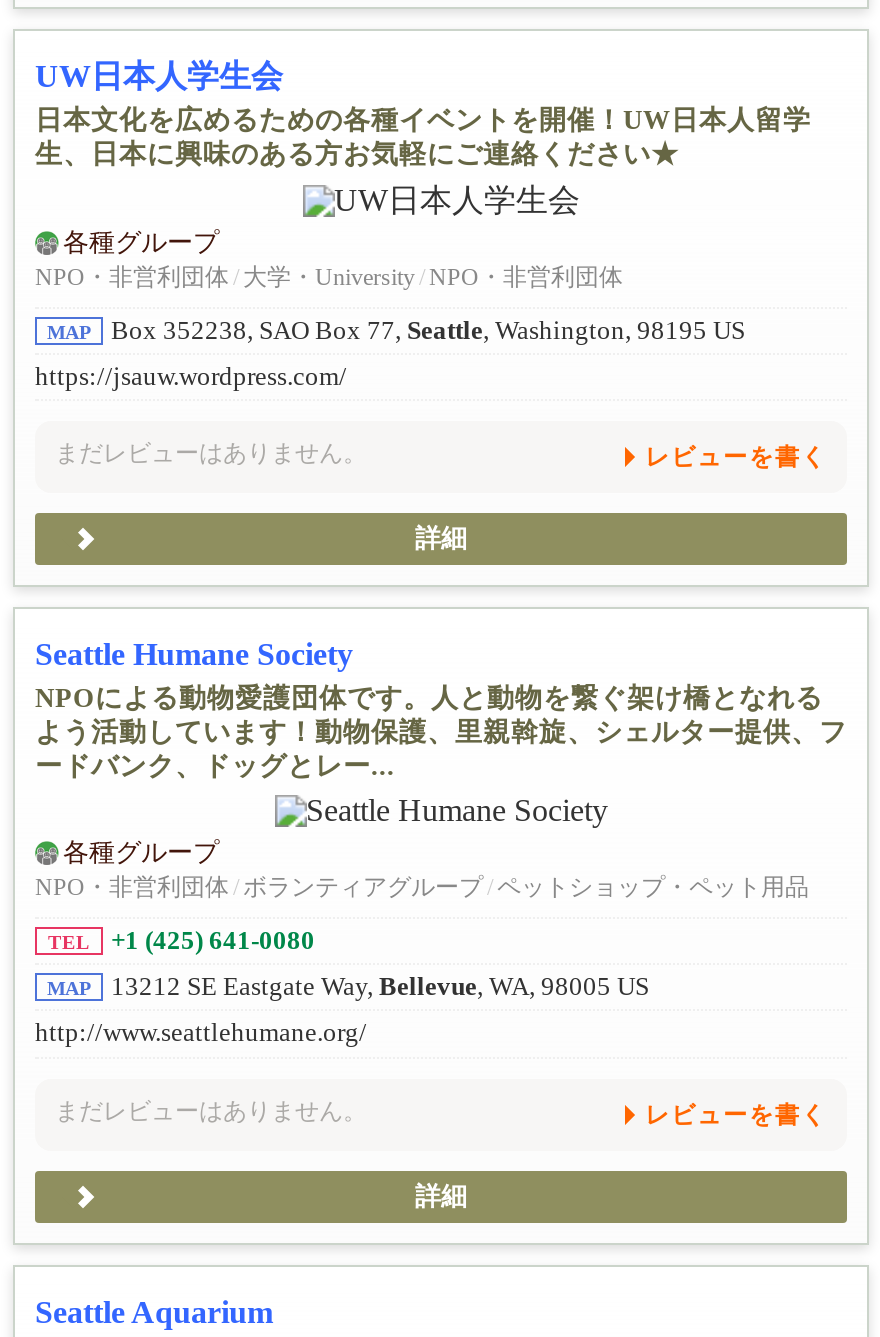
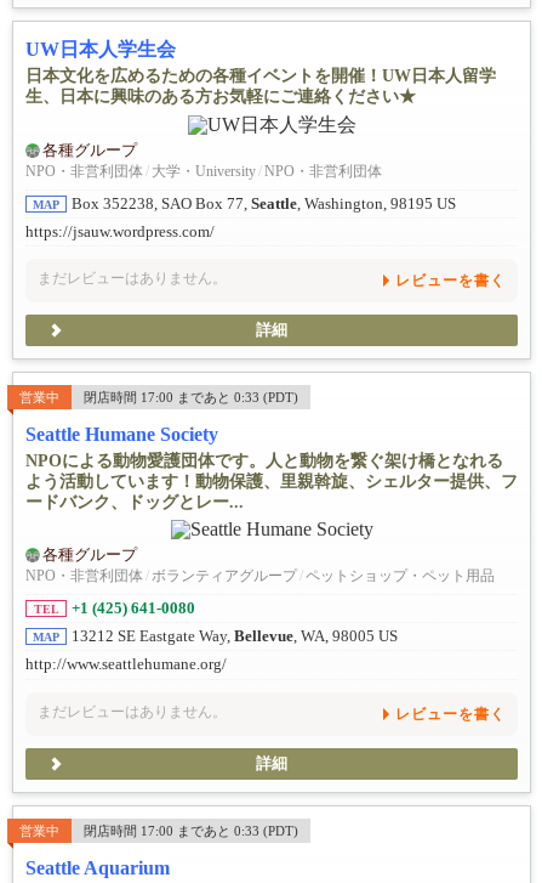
none -> [19,390,298,405] 営業中 | 閉店時間 17:00 まであと 0:33 (PDT)
none -> [19,824,298,838] 営業中 | 閉店時間 17:00 まであと 0:33 (PDT)

